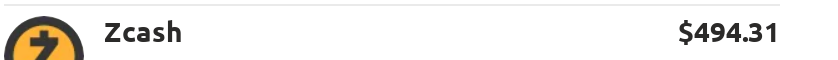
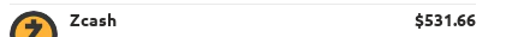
[678,16,780,48] $494.31 -> [415,11,476,30] $531.66

